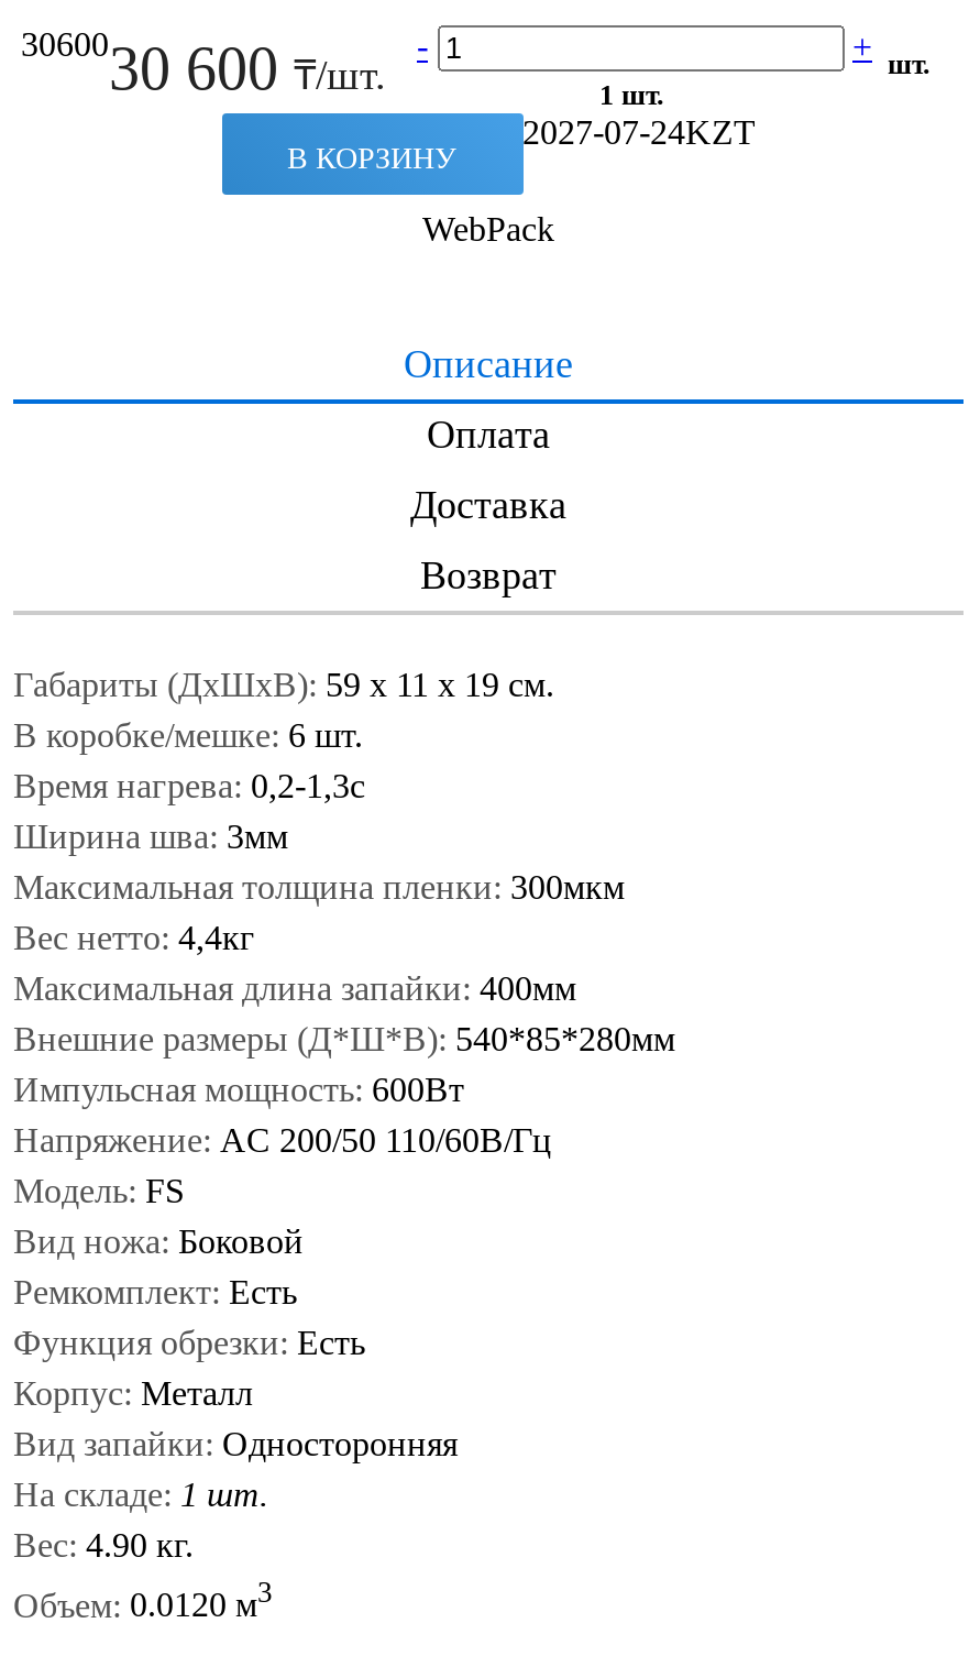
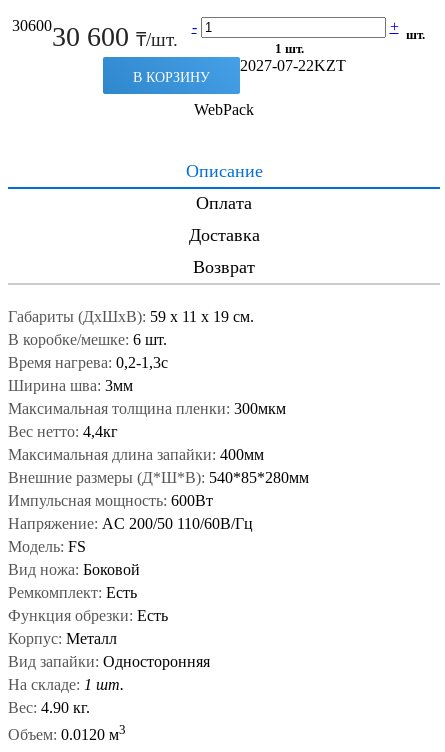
[522,113,756,151] 2027-07-24KZT -> [239,57,345,74] 2027-07-22KZT

